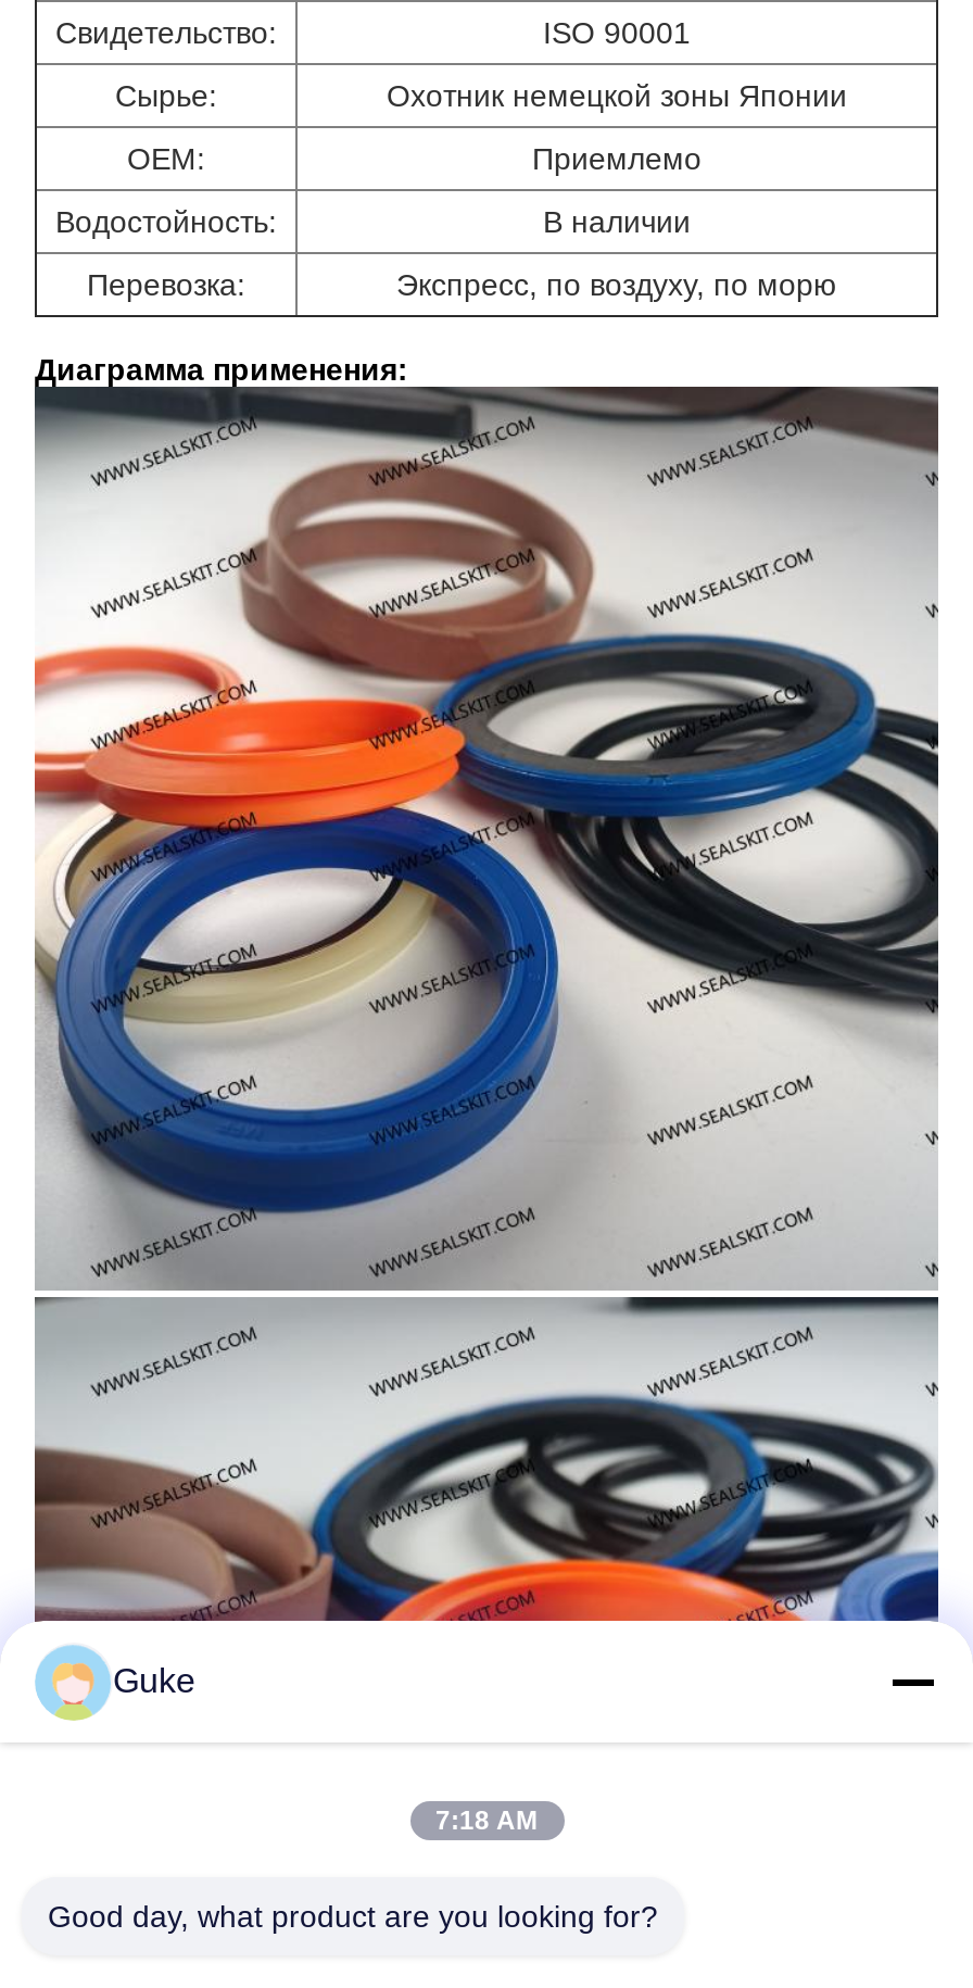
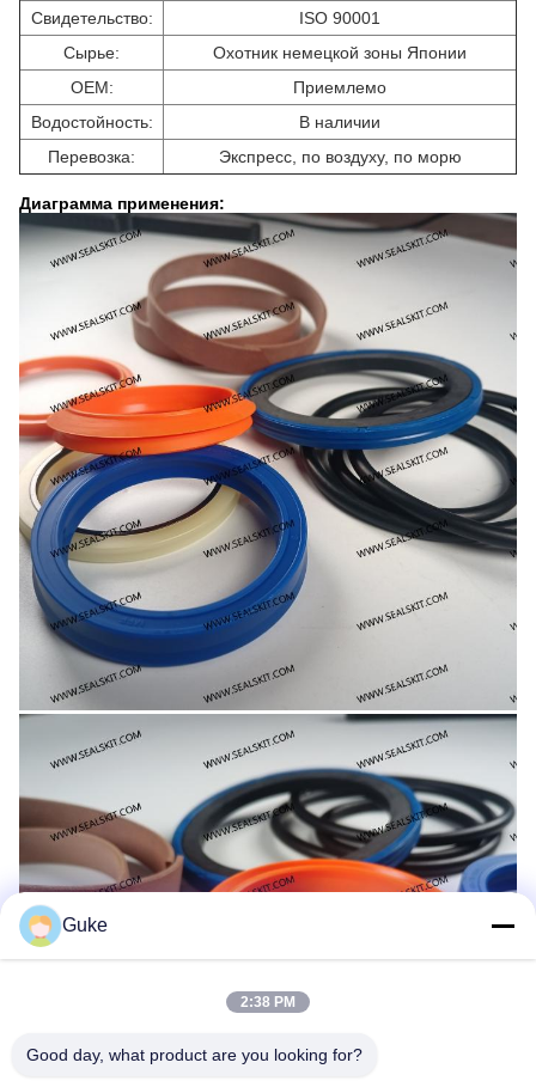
[435,1805,538,1836] 7:18 AM -> [240,994,296,1010] 2:38 PM

